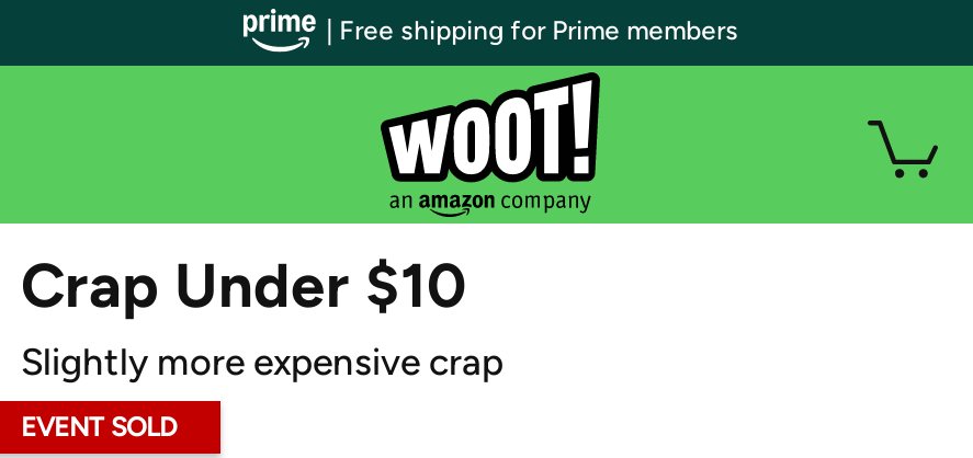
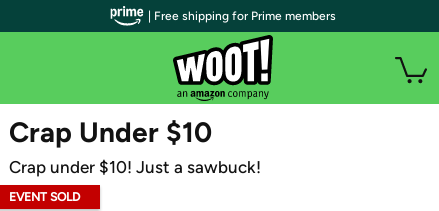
[21,340,504,383] Slightly more expensive crap -> [9,157,261,177] Crap under $10! Just a sawbuck!

